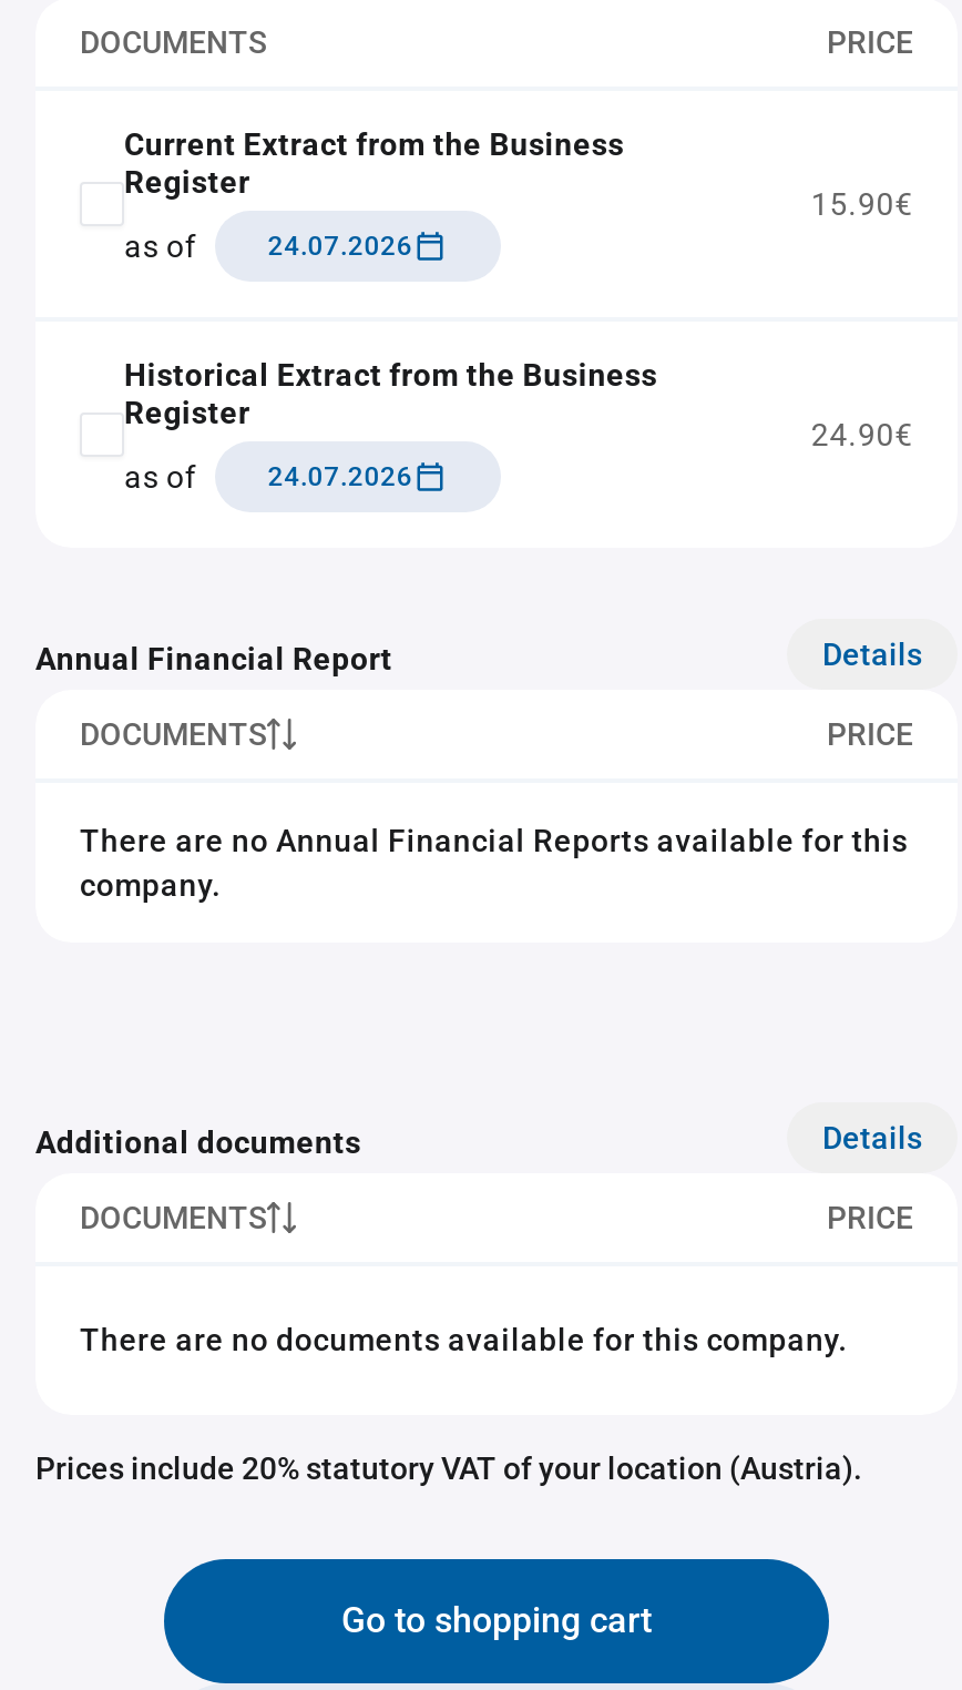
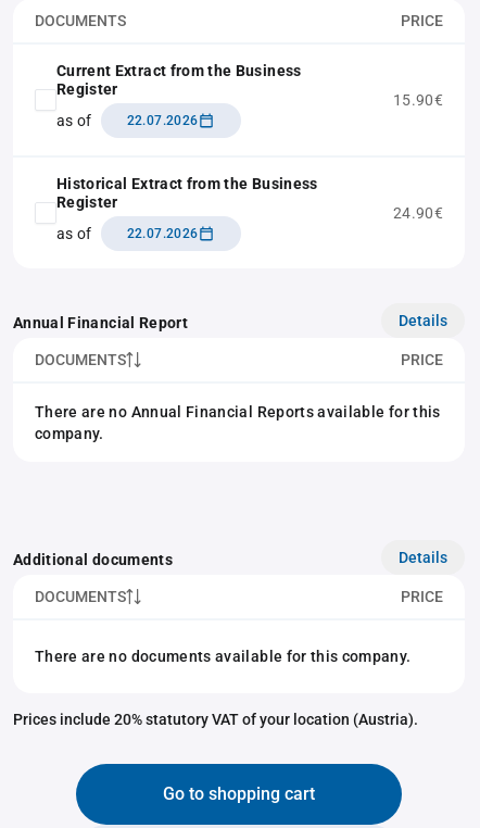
[268,231,413,262] 24.07.2026 -> [127,113,198,128] 22.07.2026
[268,461,413,492] 24.07.2026 -> [127,226,198,241] 22.07.2026

